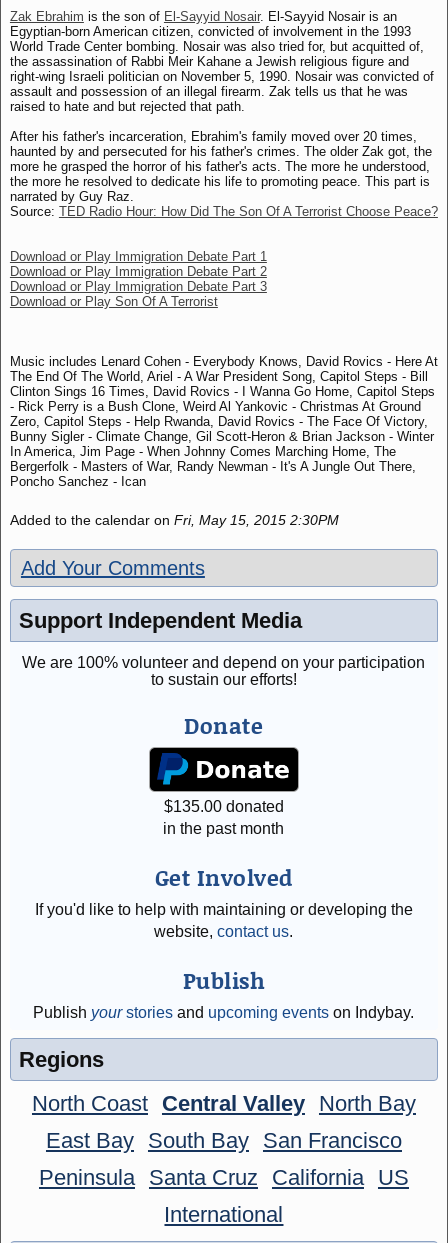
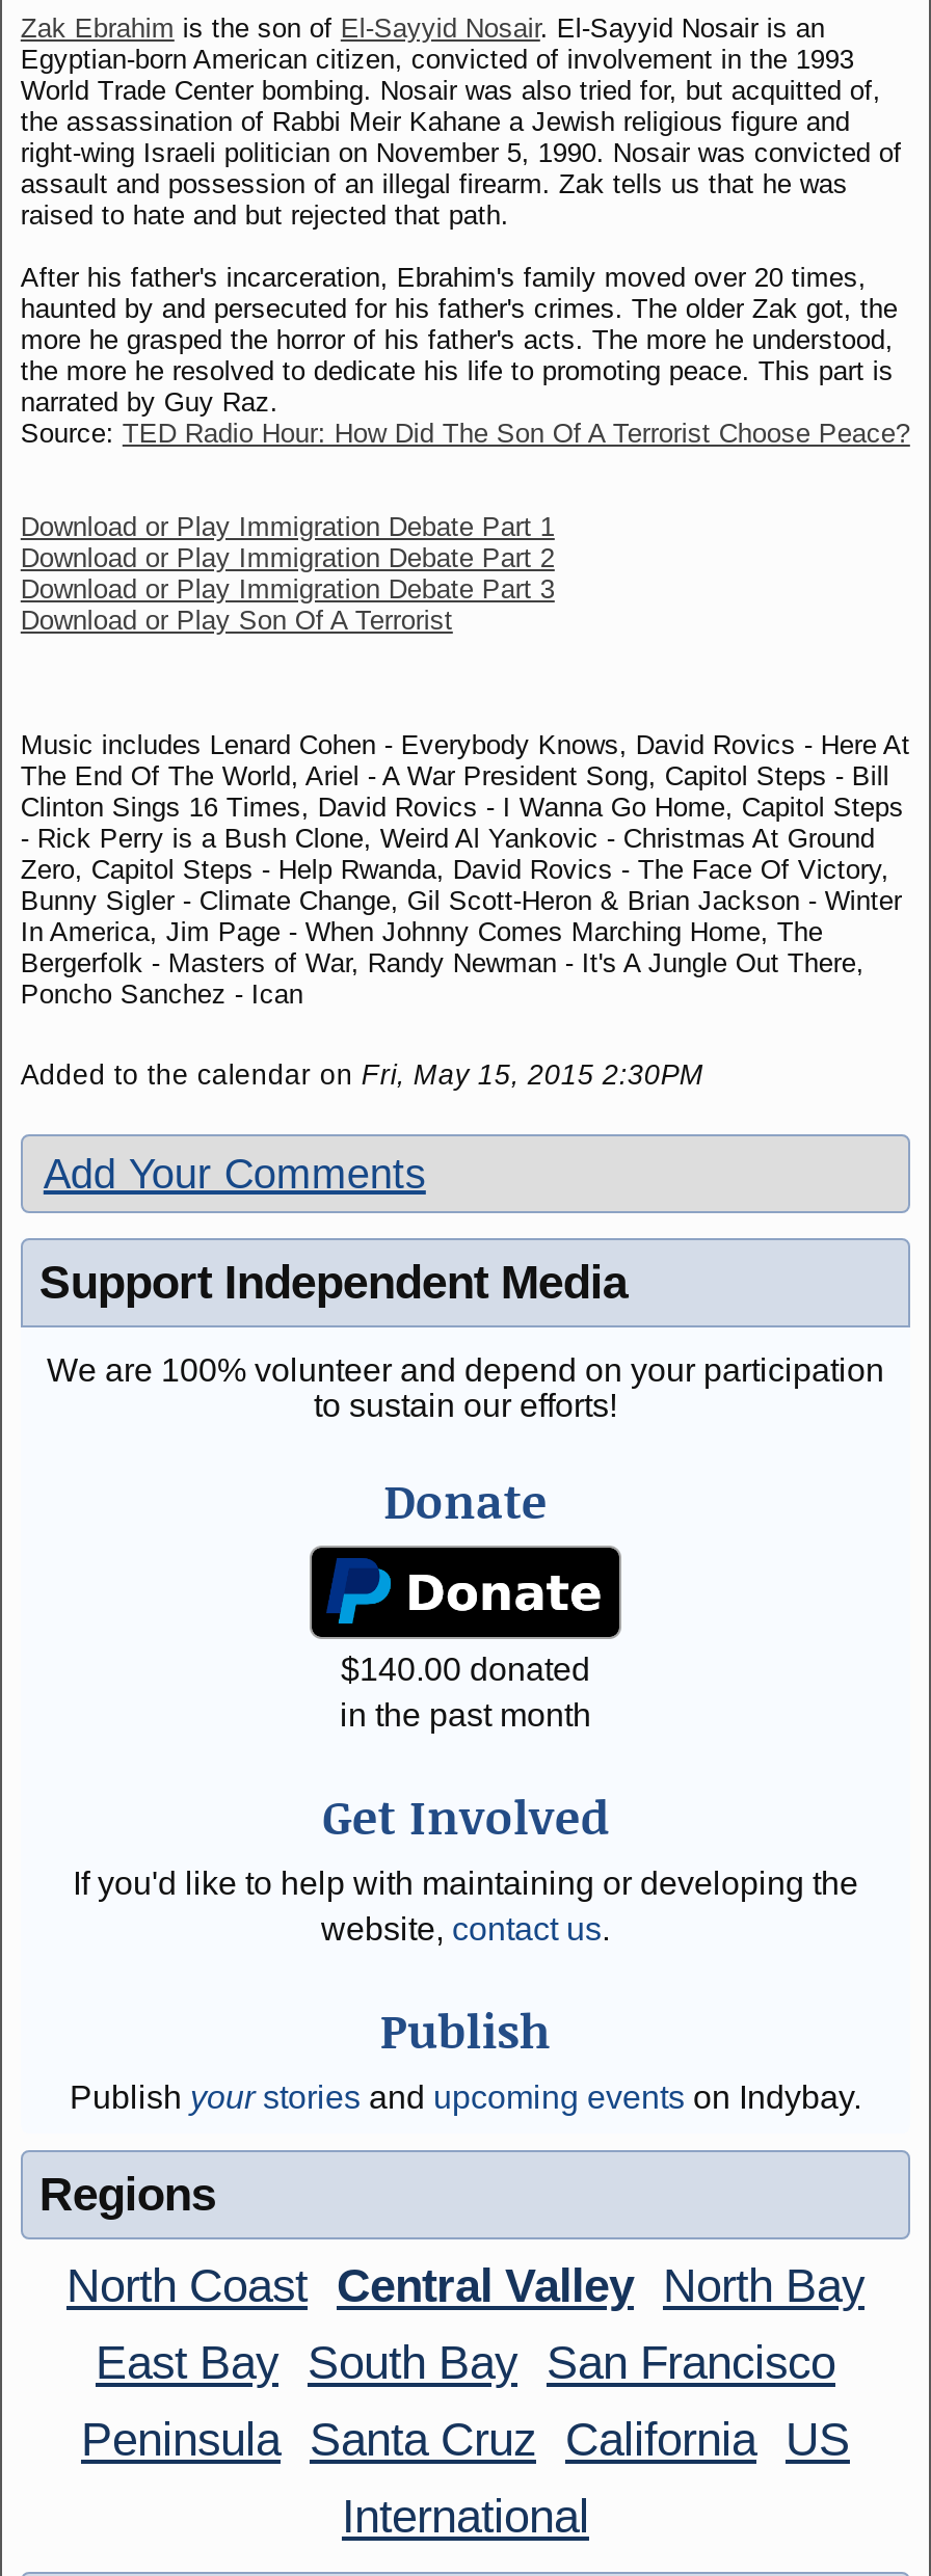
[164,798,284,815] $135.00 donated -> [341,1651,590,1686] $140.00 donated

